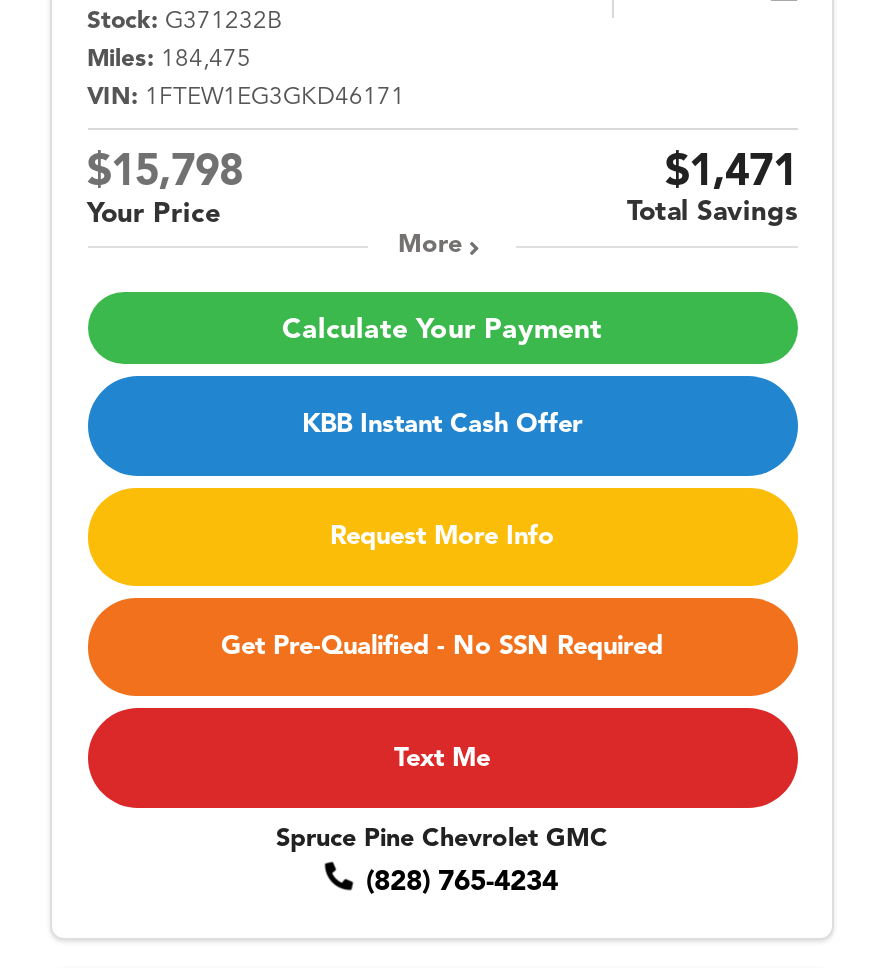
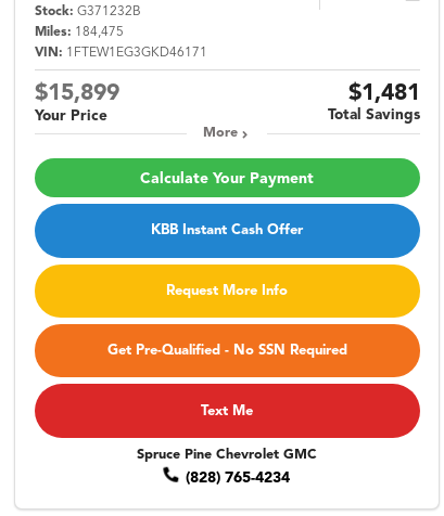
[87,152,243,194] $15,798 -> [34,83,119,105] $15,899
[665,152,797,194] $1,471 -> [348,83,420,105] $1,481

